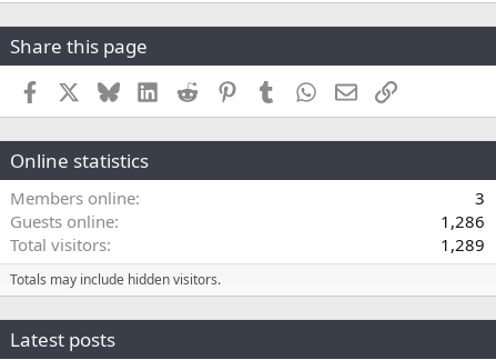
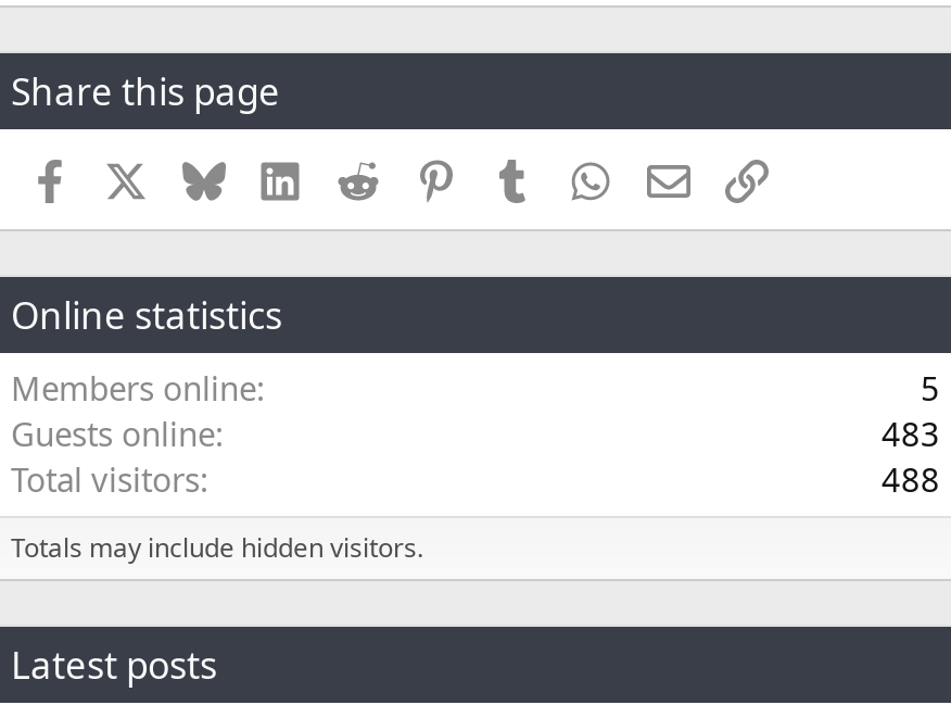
[475,187,485,209] 3 -> [921,366,940,410] 5
[441,210,485,232] 1,286 -> [882,412,940,455] 483
[441,233,485,256] 1,289 -> [882,458,940,501] 488

